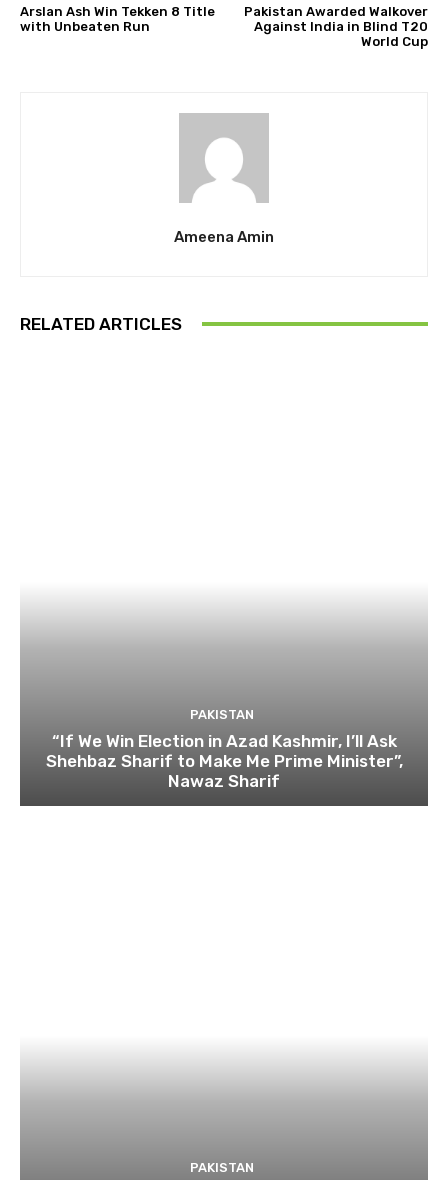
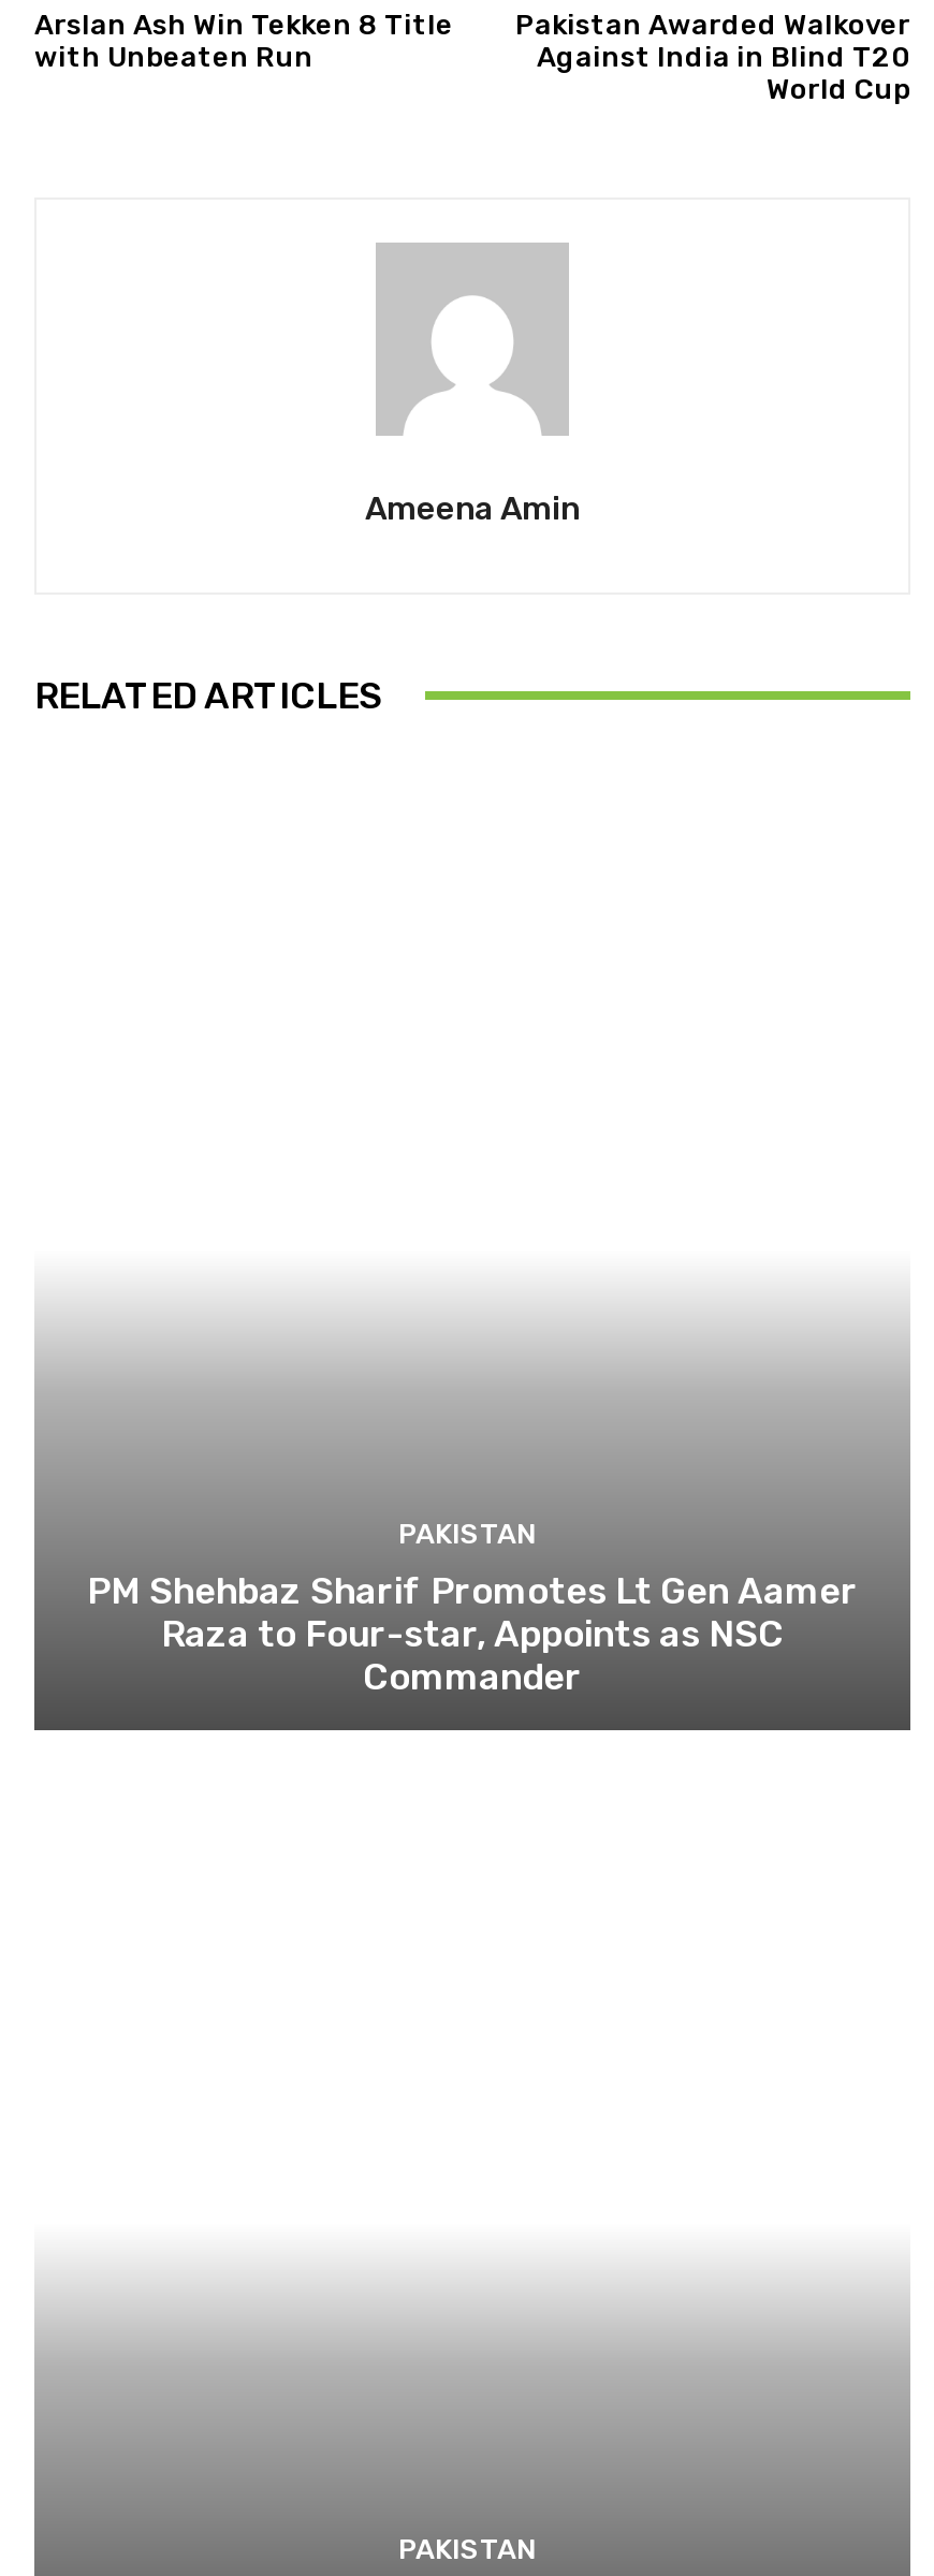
[45,730,402,790] “If We Win Election in Azad Kashmir, I’ll Ask | Shehbaz Sharif to Make Me Prime Minister”, | Nawaz Sharif -> [87,1568,858,1697] PM Shehbaz Sharif Promotes Lt Gen Aamer | Raza to Four-star, Appoints as NSC | Commander

